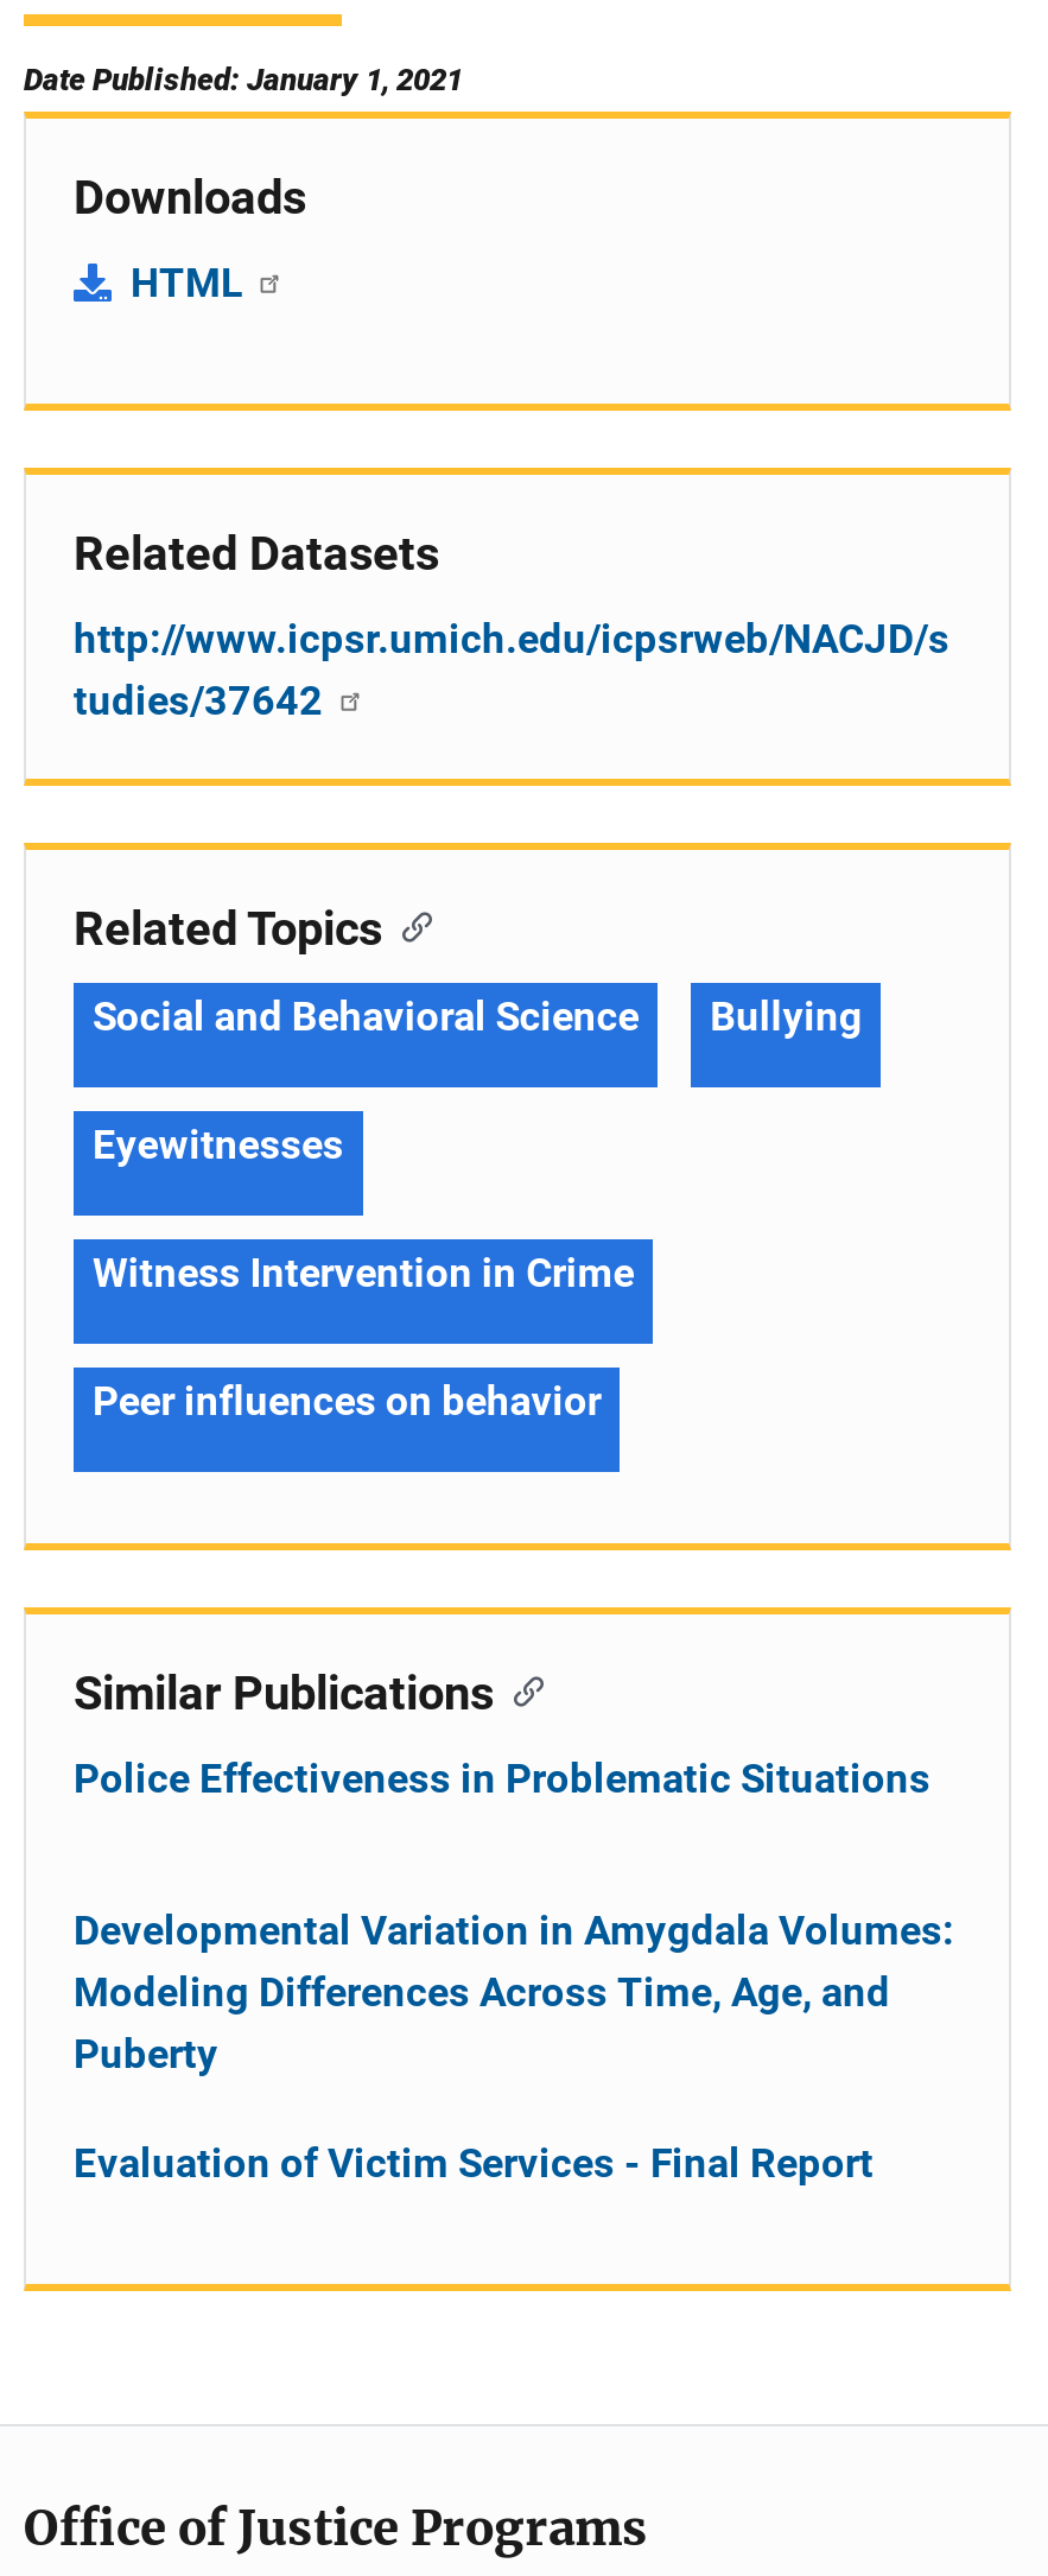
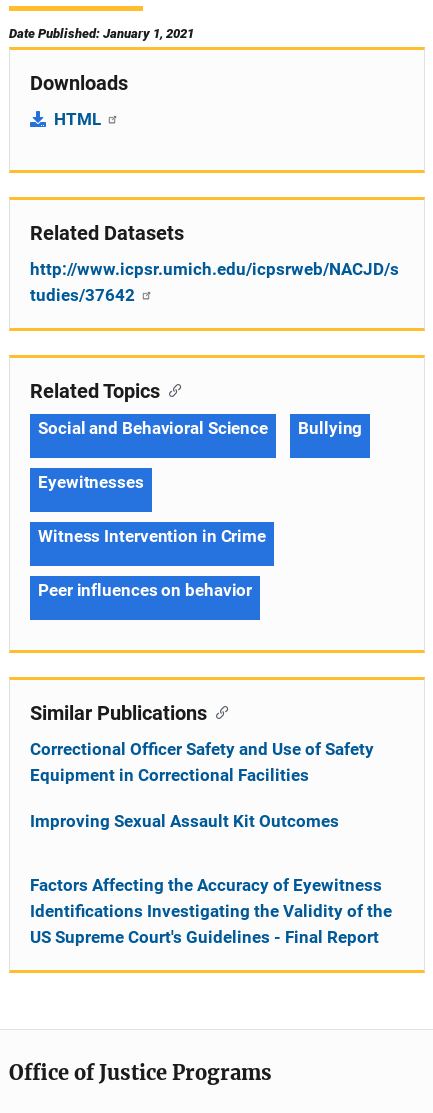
[74,1754,931,1802] Police Effectiveness in Problematic Situations -> [30,739,374,785] Correctional Officer Safety and Use of Safety | Equipment in Correctional Facilities
[74,1906,954,2077] Developmental Variation in Amygdala Volumes: | Modeling Differences Across Time, Age, and | Puberty -> [30,811,339,831] Improving Sexual Assault Kit Outcomes
[74,2139,874,2186] Evaluation of Victim Services - Final Report -> [30,875,392,947] Factors Affecting the Accuracy of Eyewitness | Identifications Investigating the Validity of the | US Supreme Court's Guidelines - Final Report

